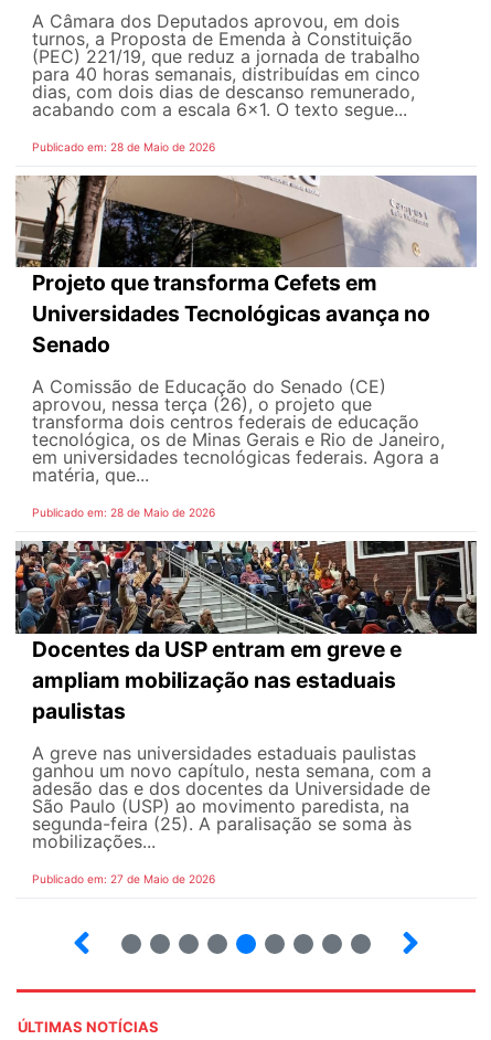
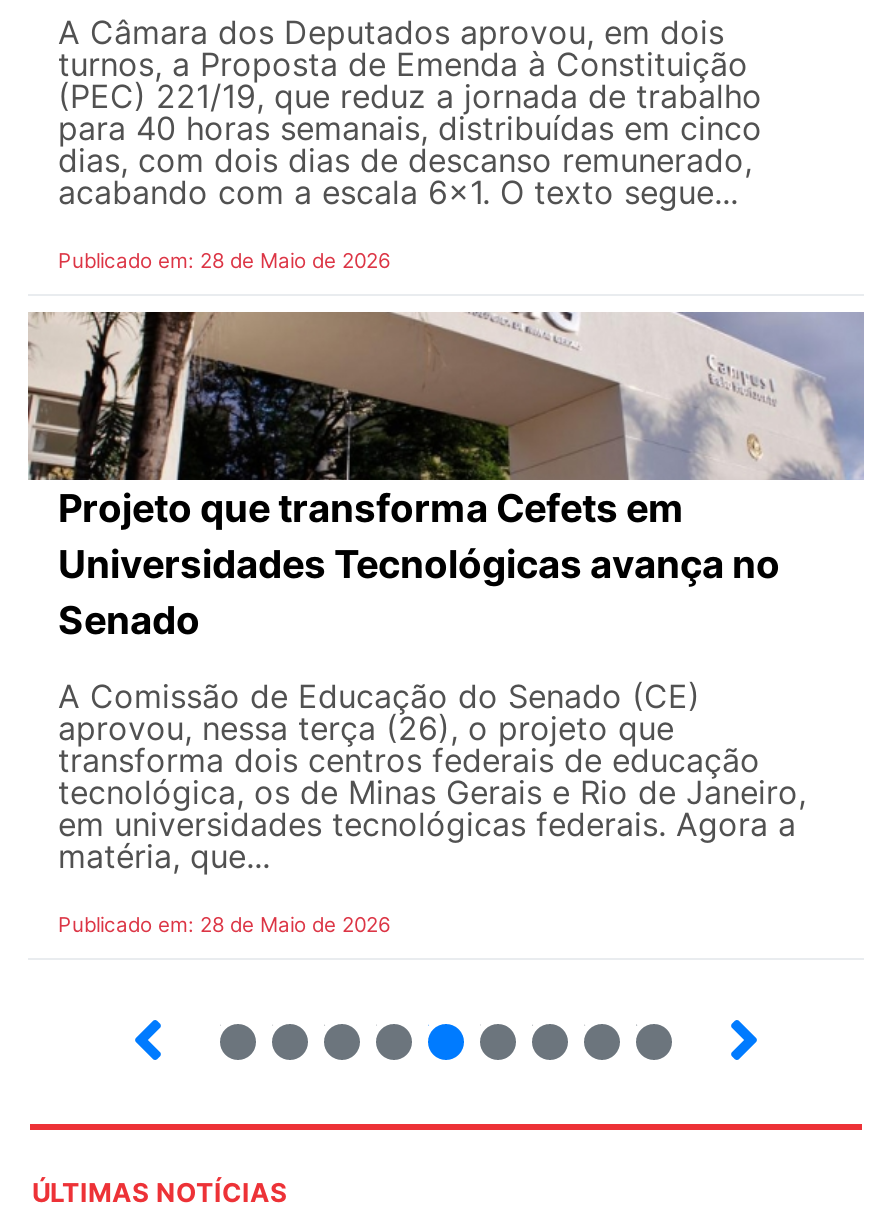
[14,540,478,885] [image] | Docentes da USP entram em greve e | ampliam mobilização nas estaduais | paulistas | A greve nas universidades estaduais paulistas | ganhou um novo capítulo, nesta semana, com a | adesão das e dos docentes da Universidade de | São Paulo (USP) ao movimento paredista, na | segunda-feira (25). A paralisação se soma às | mobilizações... | Publicado em: 27 de Maio de 2026 -> none

